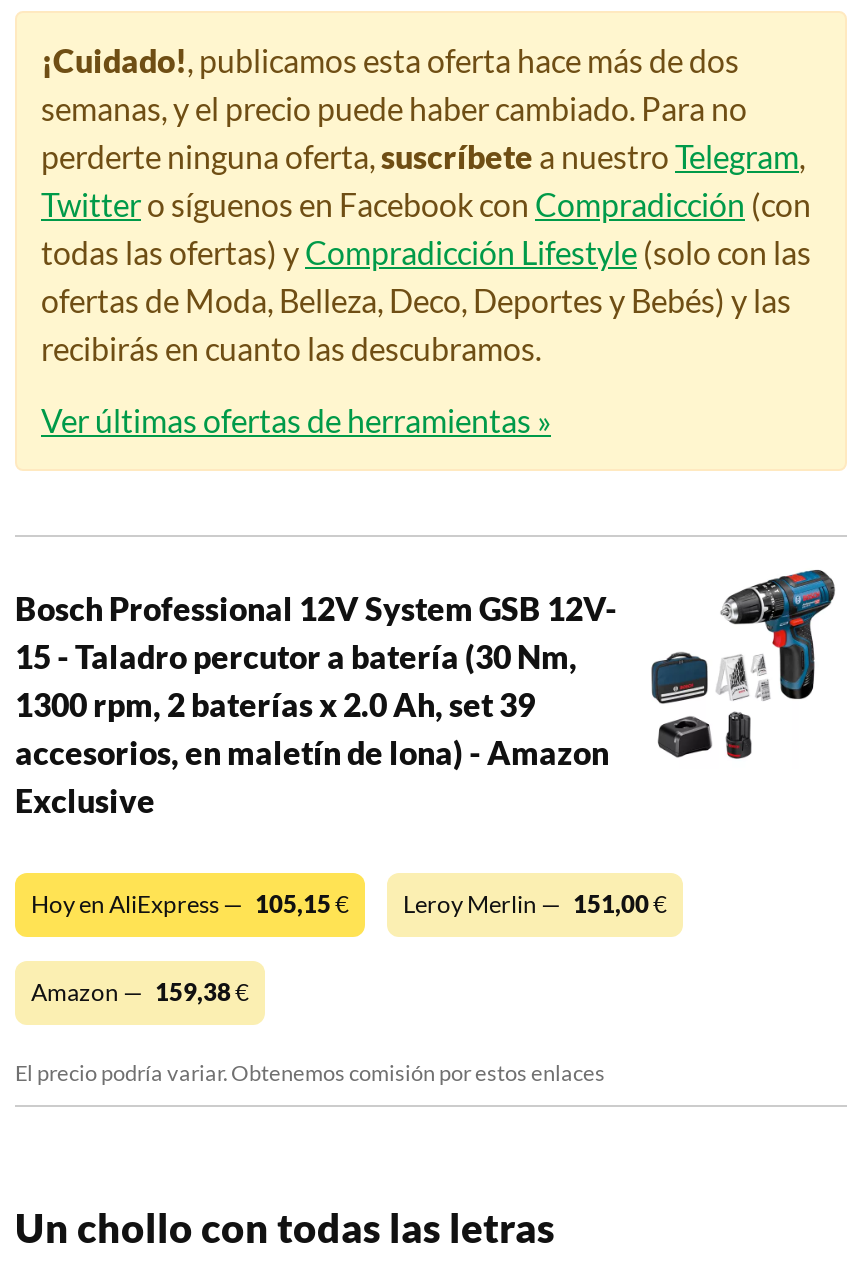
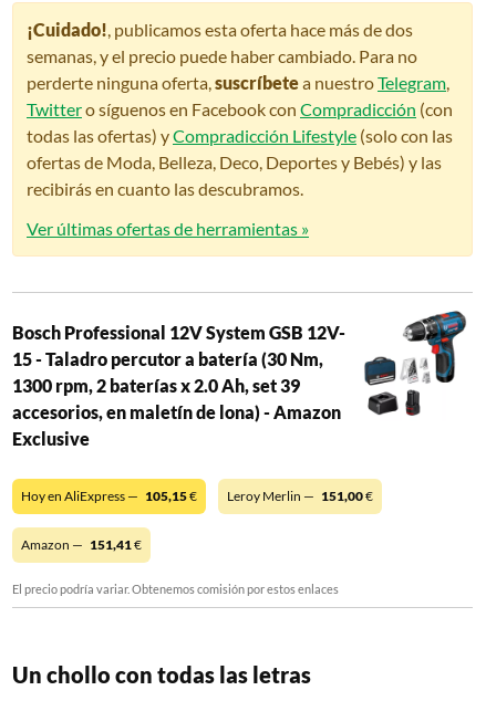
[31,978,249,1008] Amazon — 159,38€ -> [21,537,142,553] Amazon — 151,41€

